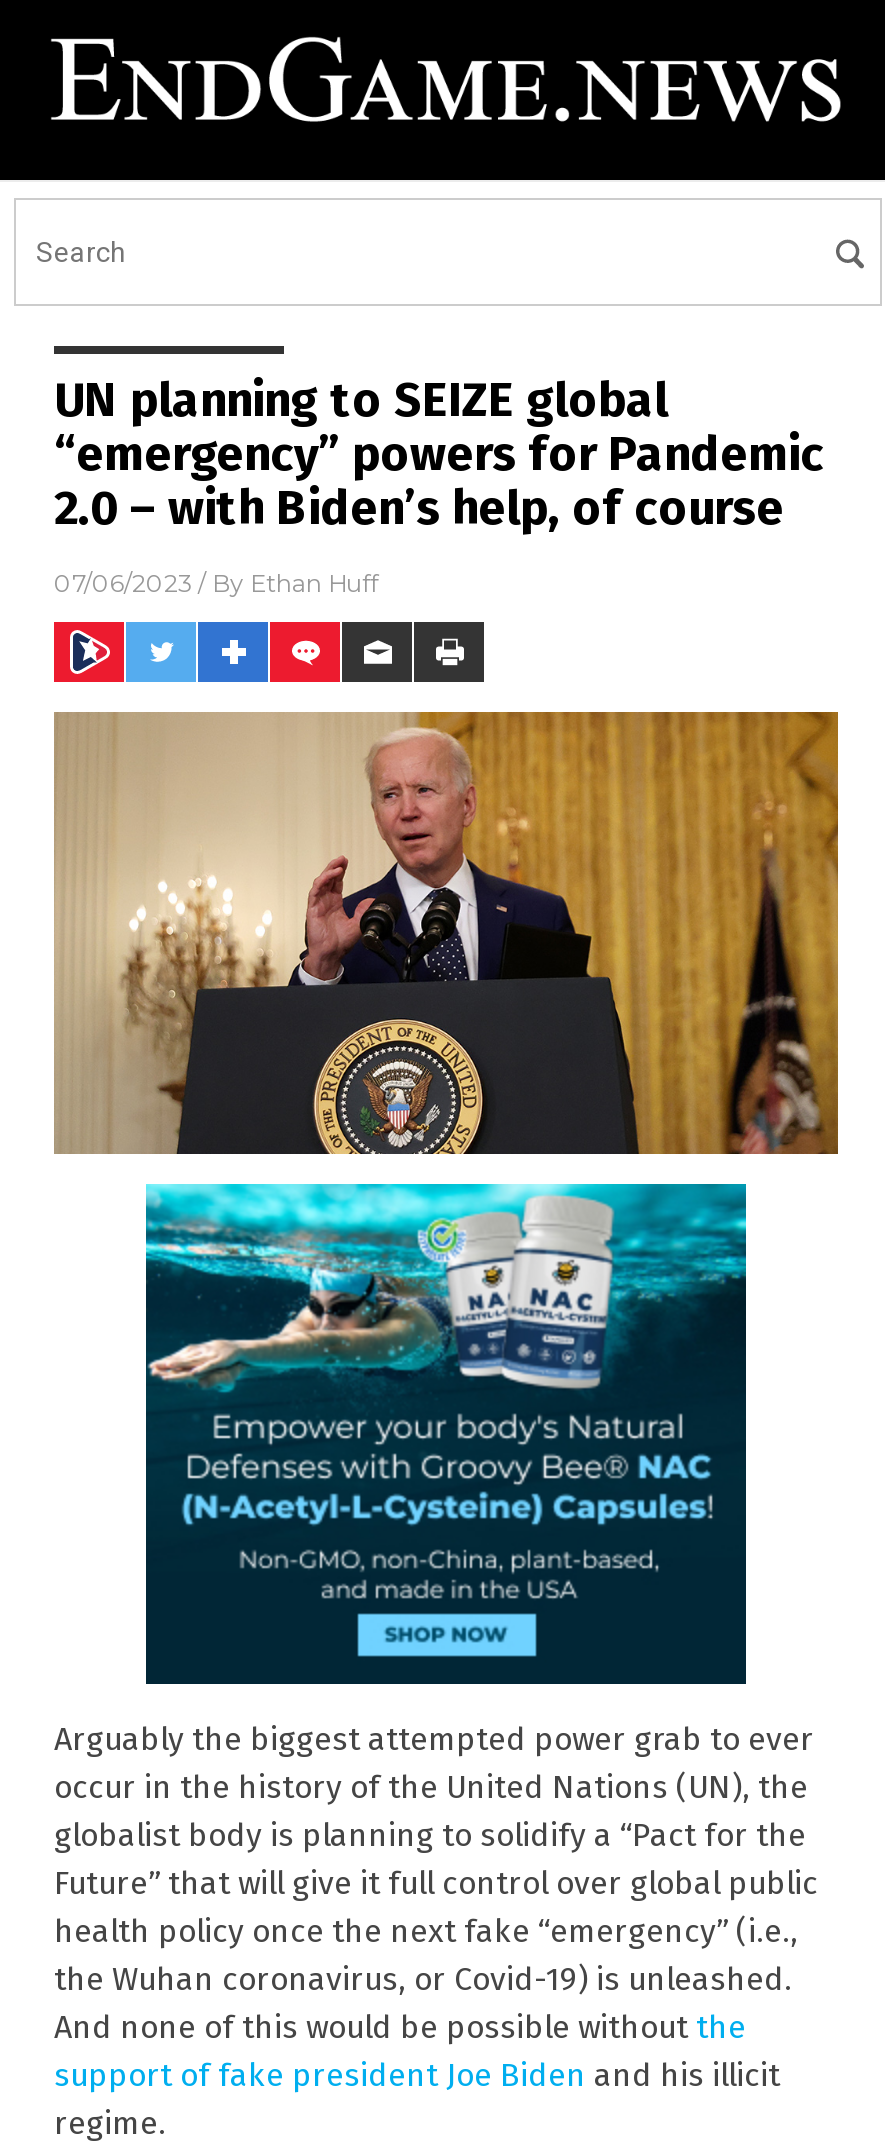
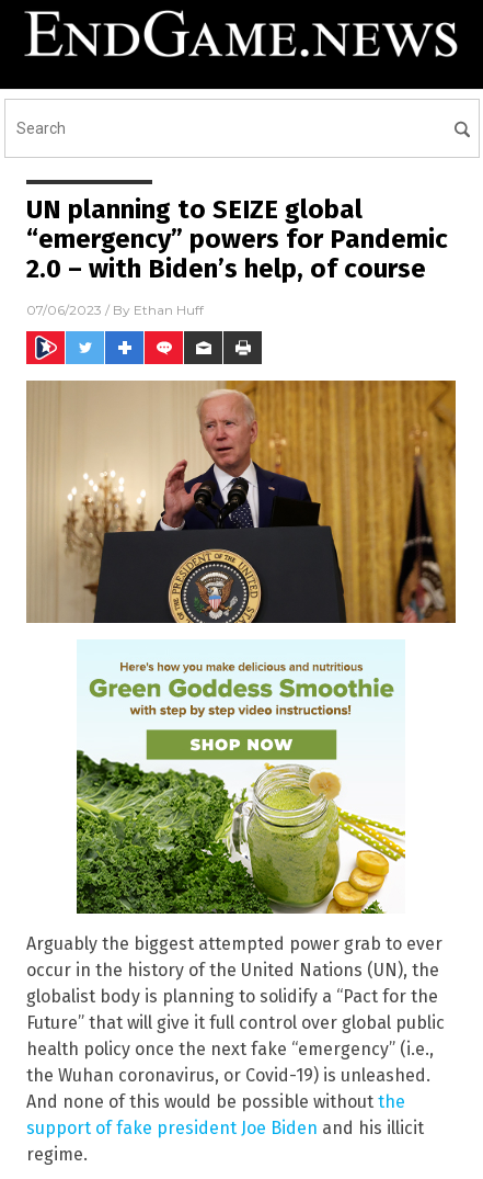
[144,1182,748,1686] [image] -> [76,639,406,915] [image]

